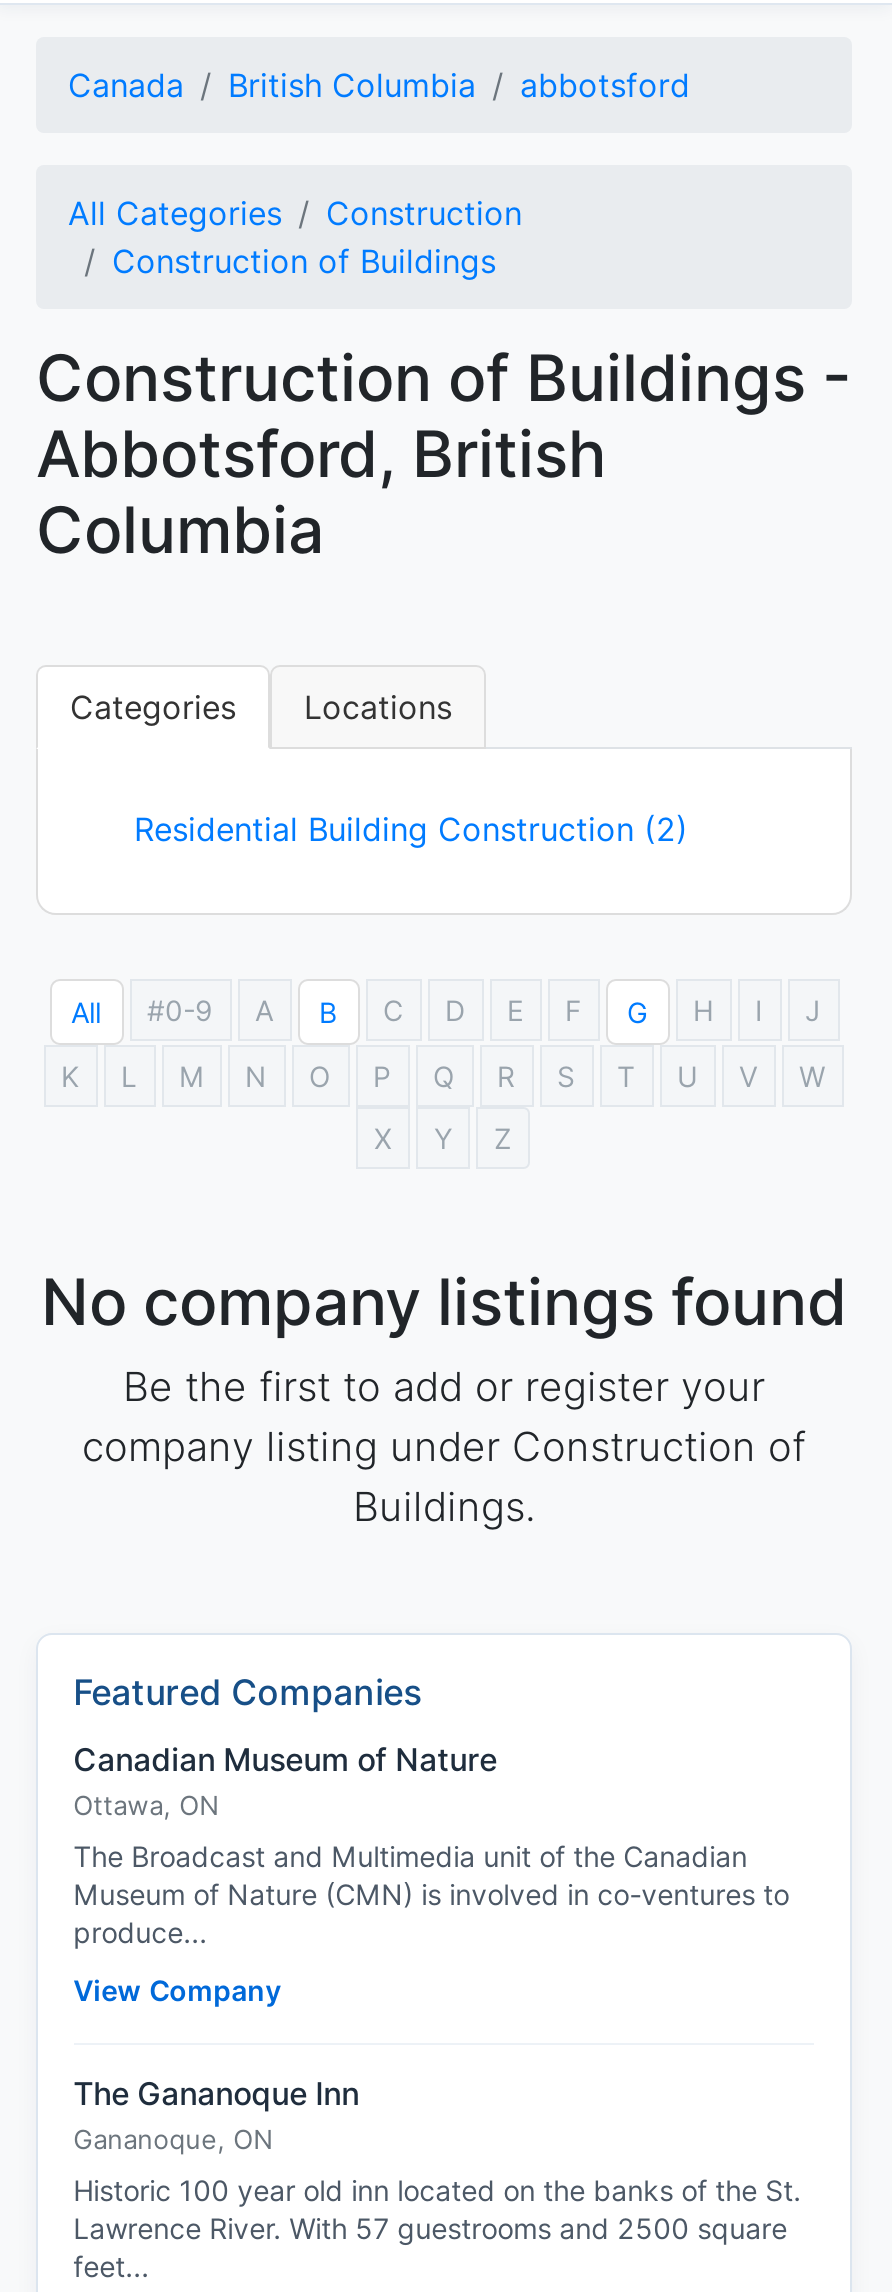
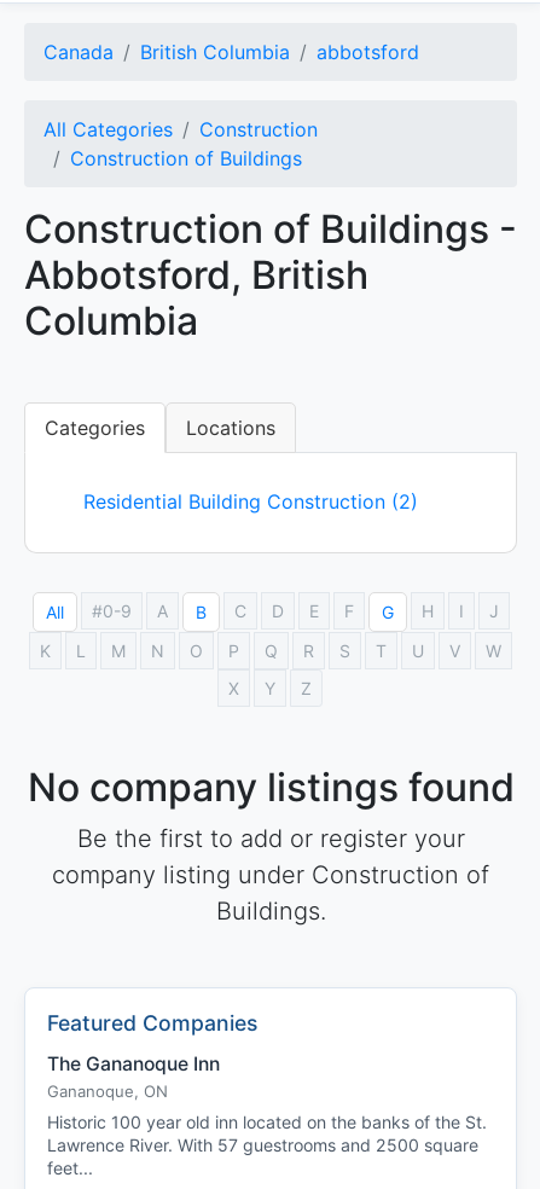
[73,1741,789,2007] Canadian Museum of Nature | Ottawa, ON | The Broadcast and Multimedia unit of the Canadian | Museum of Nature (CMN) is involved in co-ventures to | produce... | View Company -> none

